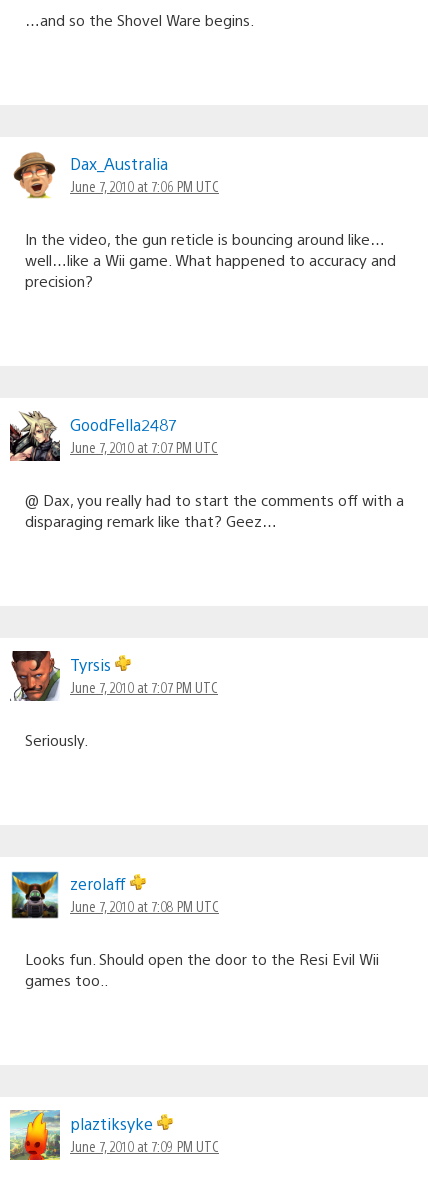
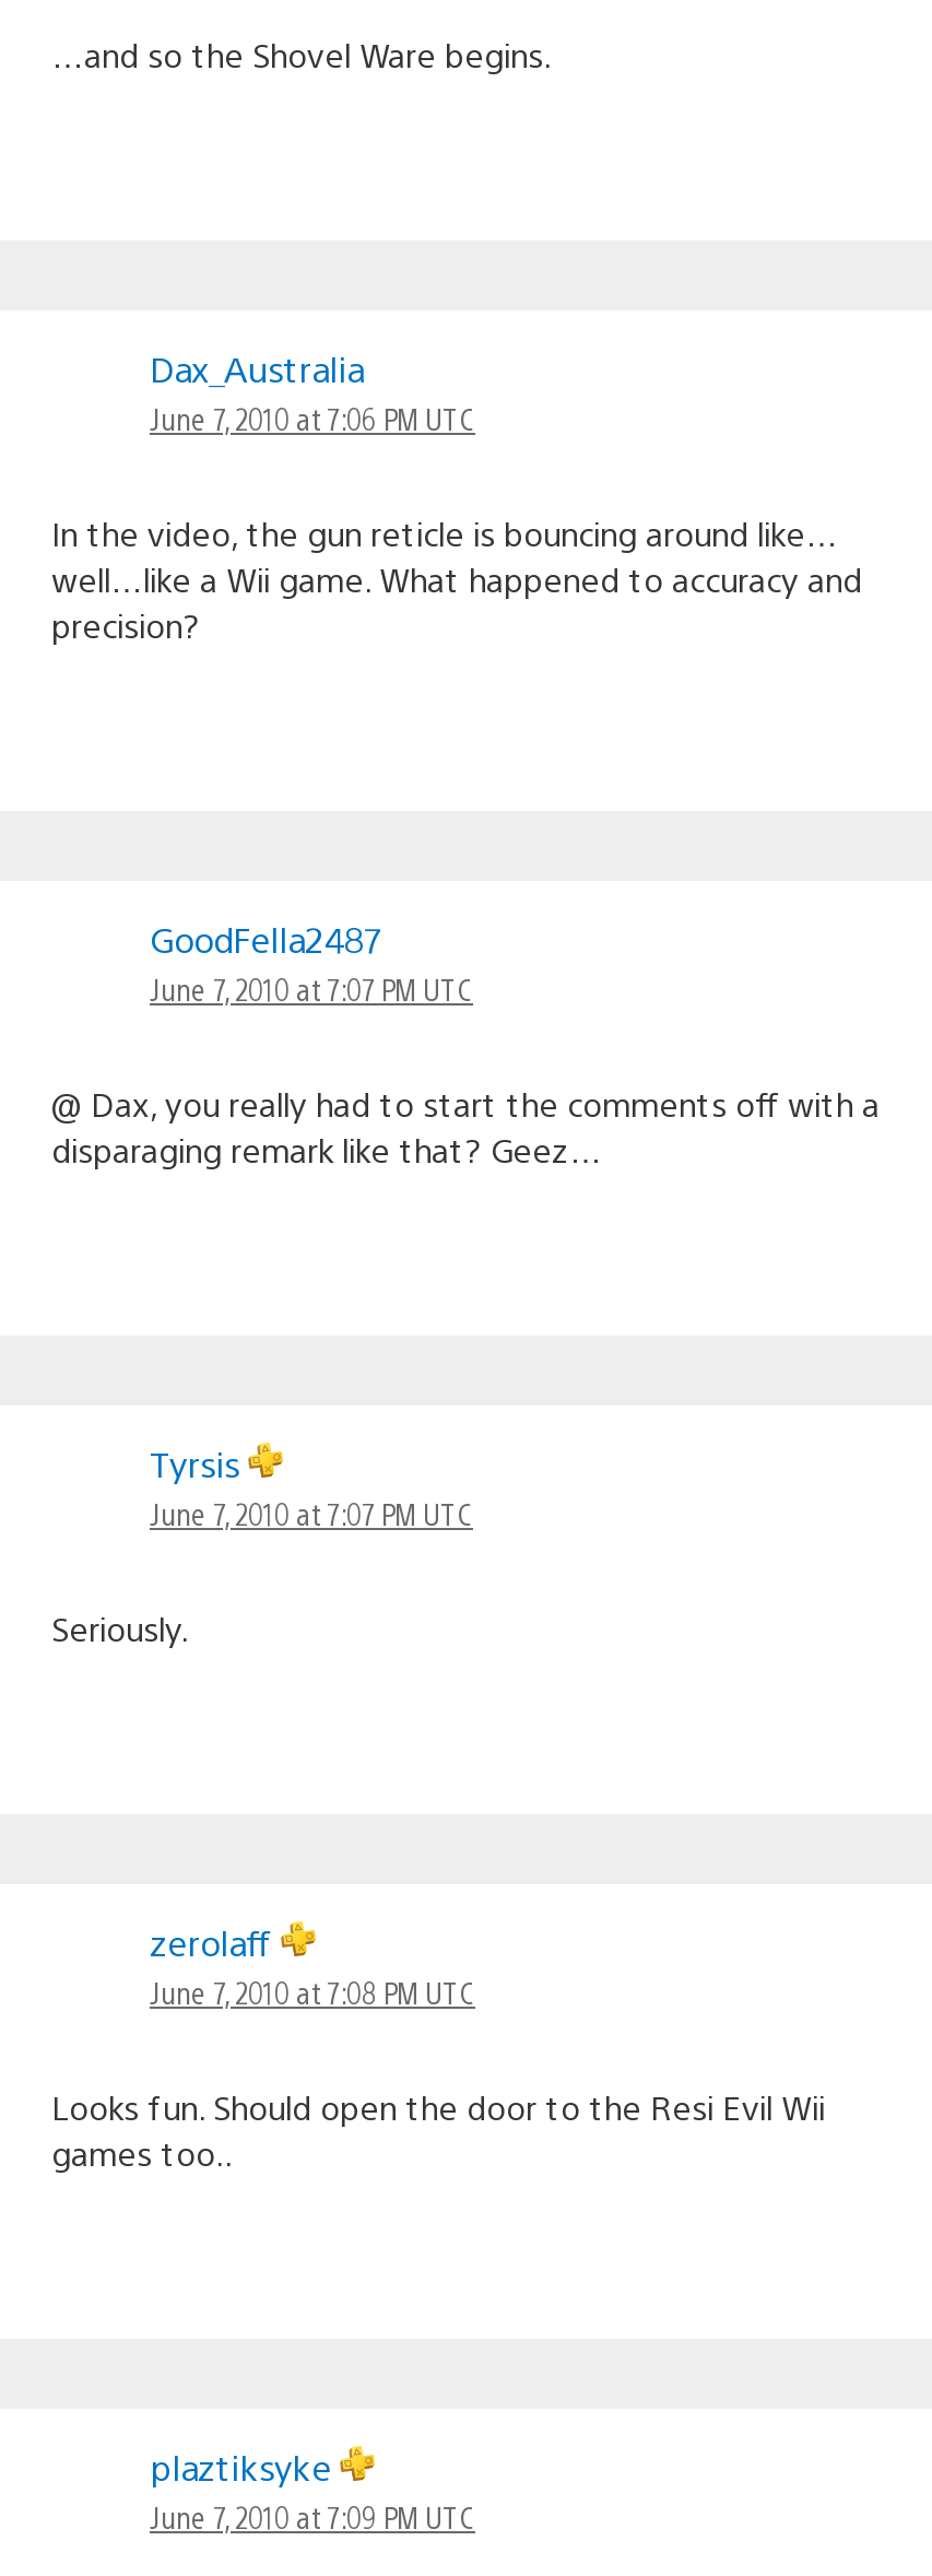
[13,151,56,199] [image] -> none
[9,410,61,462] [image] -> none
[9,650,61,702] [image] -> none
[11,871,59,919] [image] -> none
[9,1109,61,1161] [image] -> none

